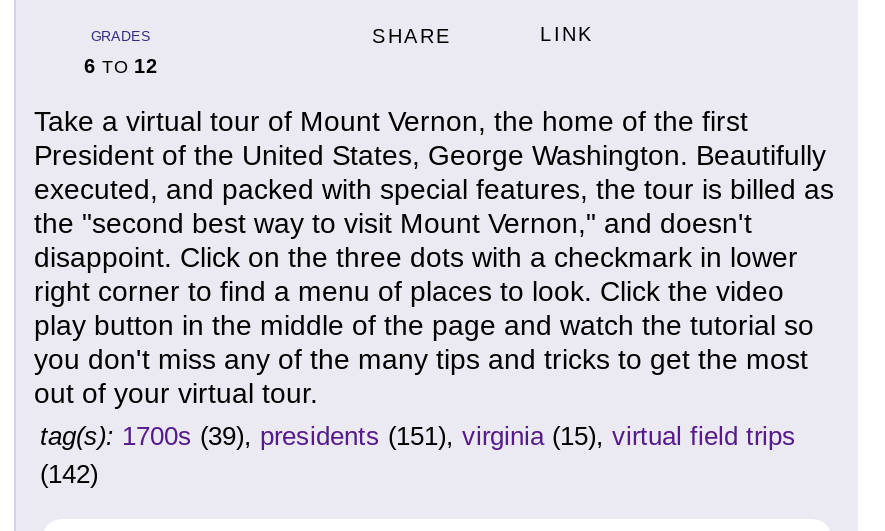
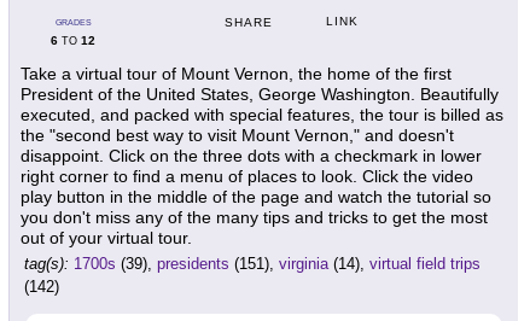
[40,421,796,451] tag(s): 1700s (39), presidents (151), virginia (15), virtual field trips -> [24,255,481,273] tag(s): 1700s (39), presidents (151), virginia (14), virtual field trips

